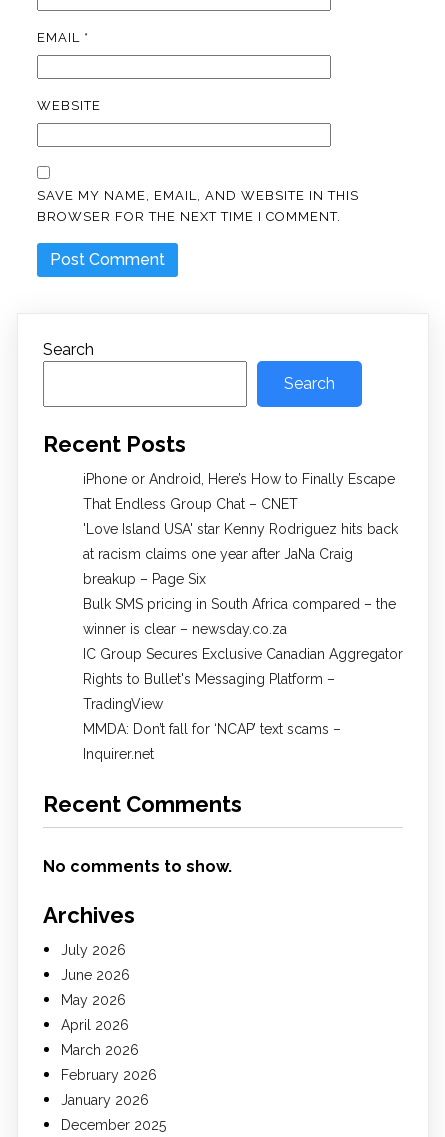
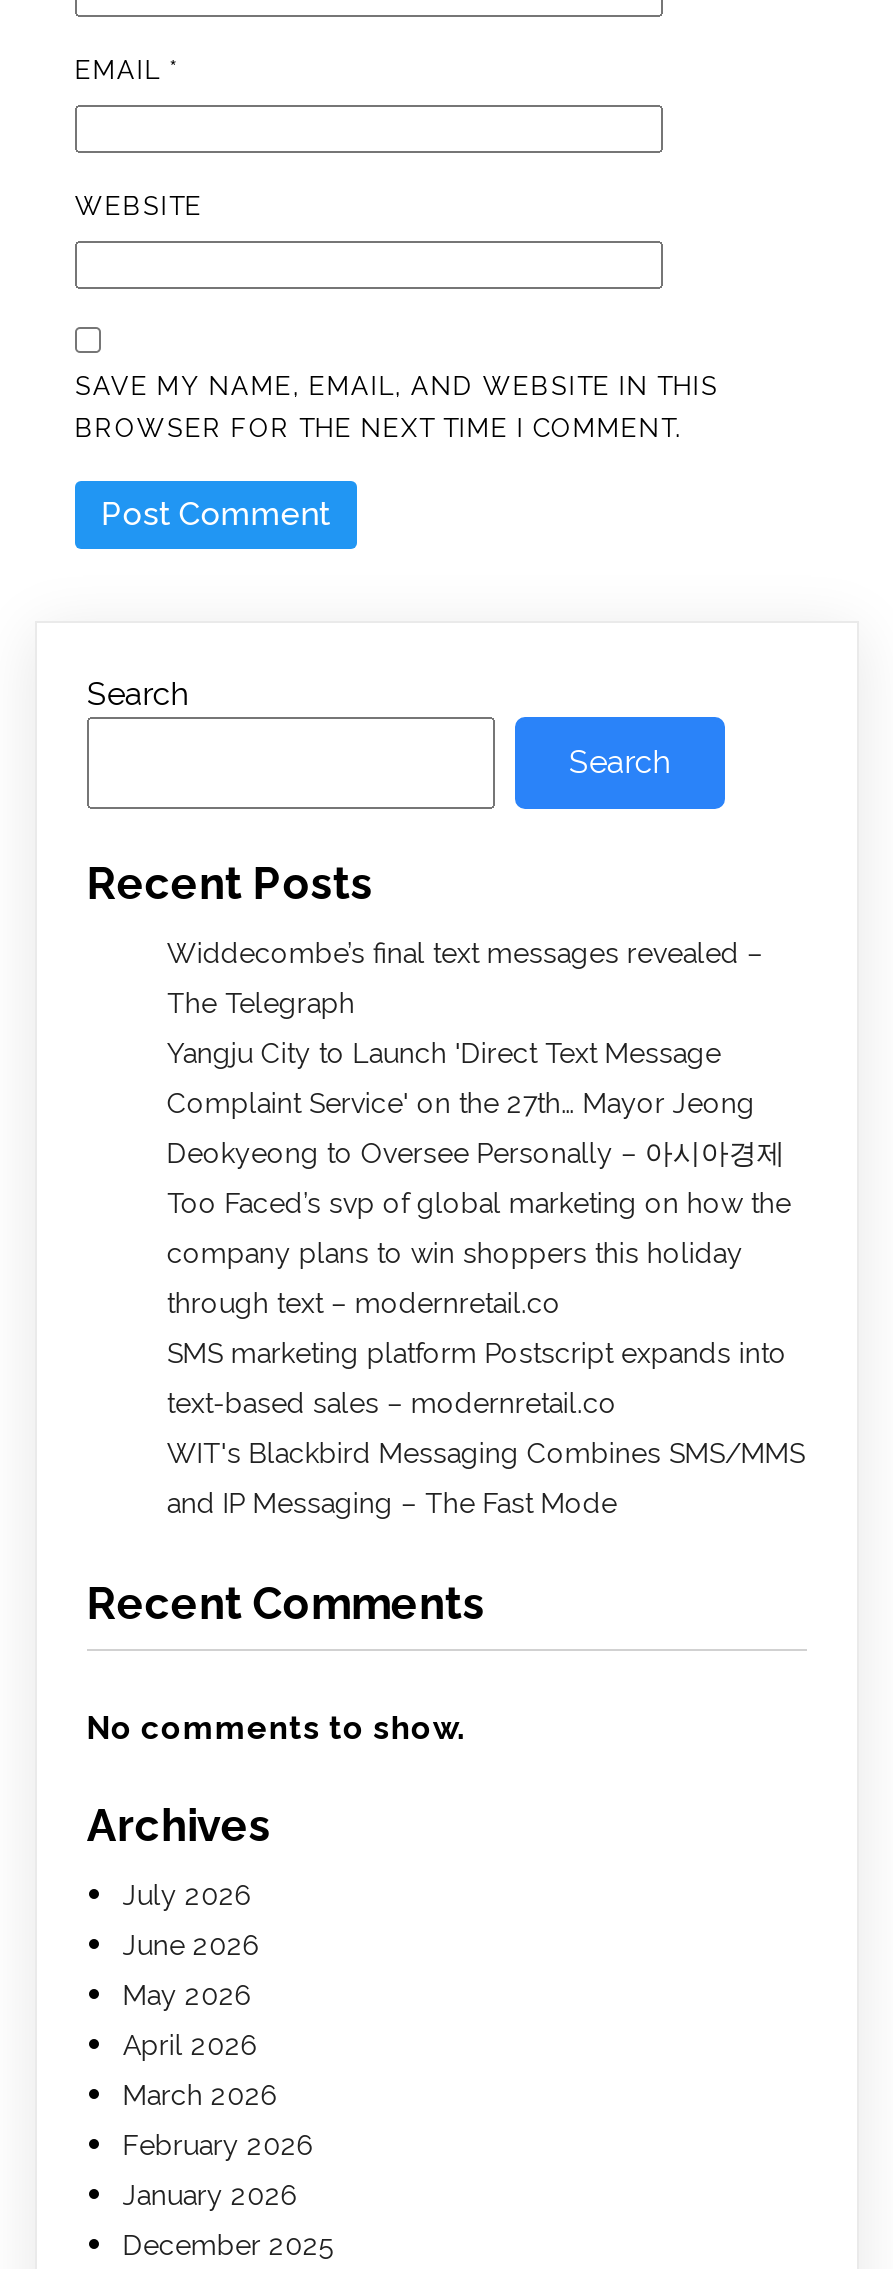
[83,471,395,487] iPhone or Android, Here’s How to Finally Escape -> [167,936,763,968] Widdecombe’s final text messages revealed –
[83,496,298,512] That Endless Group Chat – CNET -> [167,986,355,1018] The Telegraph
[83,521,398,537] 'Love Island USA' star Kenny Rodriguez hits back -> [167,1036,721,1068] Yangju City to Launch 'Direct Text Message
[83,546,353,562] at racism claims one year after JaNa Craig -> [167,1086,755,1118] Complaint Service' on the 27th… Mayor Jeong
[83,571,206,587] breakup – Page Six -> [167,1136,785,1168] Deokyeong to Oversee Personally – 아시아경제
[83,596,396,612] Bulk SMS pricing in South Africa compared – the -> [167,1186,791,1218] Too Faced’s svp of global marketing on how the
[83,621,287,637] winner is clear – newsday.co.za -> [167,1236,743,1268] company plans to win shoppers this holiday
[83,646,403,662] IC Group Secures Exclusive Canadian Aggregator -> [167,1286,561,1318] through text – modernretail.co
[83,671,335,687] Rights to Bullet's Messaging Platform – -> [167,1336,787,1368] SMS marketing platform Postscript expands into
[83,696,163,712] TradingView -> [167,1386,617,1418] text-based sales – modernretail.co
[83,721,341,737] MMDA: Don’t fall for ‘NCAP’ text scams – -> [167,1436,805,1468] WIT's Blackbird Messaging Combines SMS/MMS
[83,746,154,762] Inquirer.net -> [167,1486,617,1518] and IP Messaging – The Fast Mode

